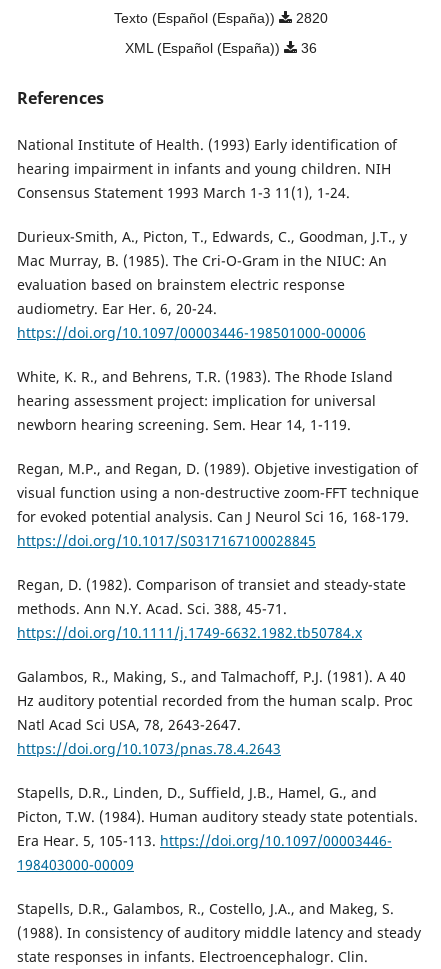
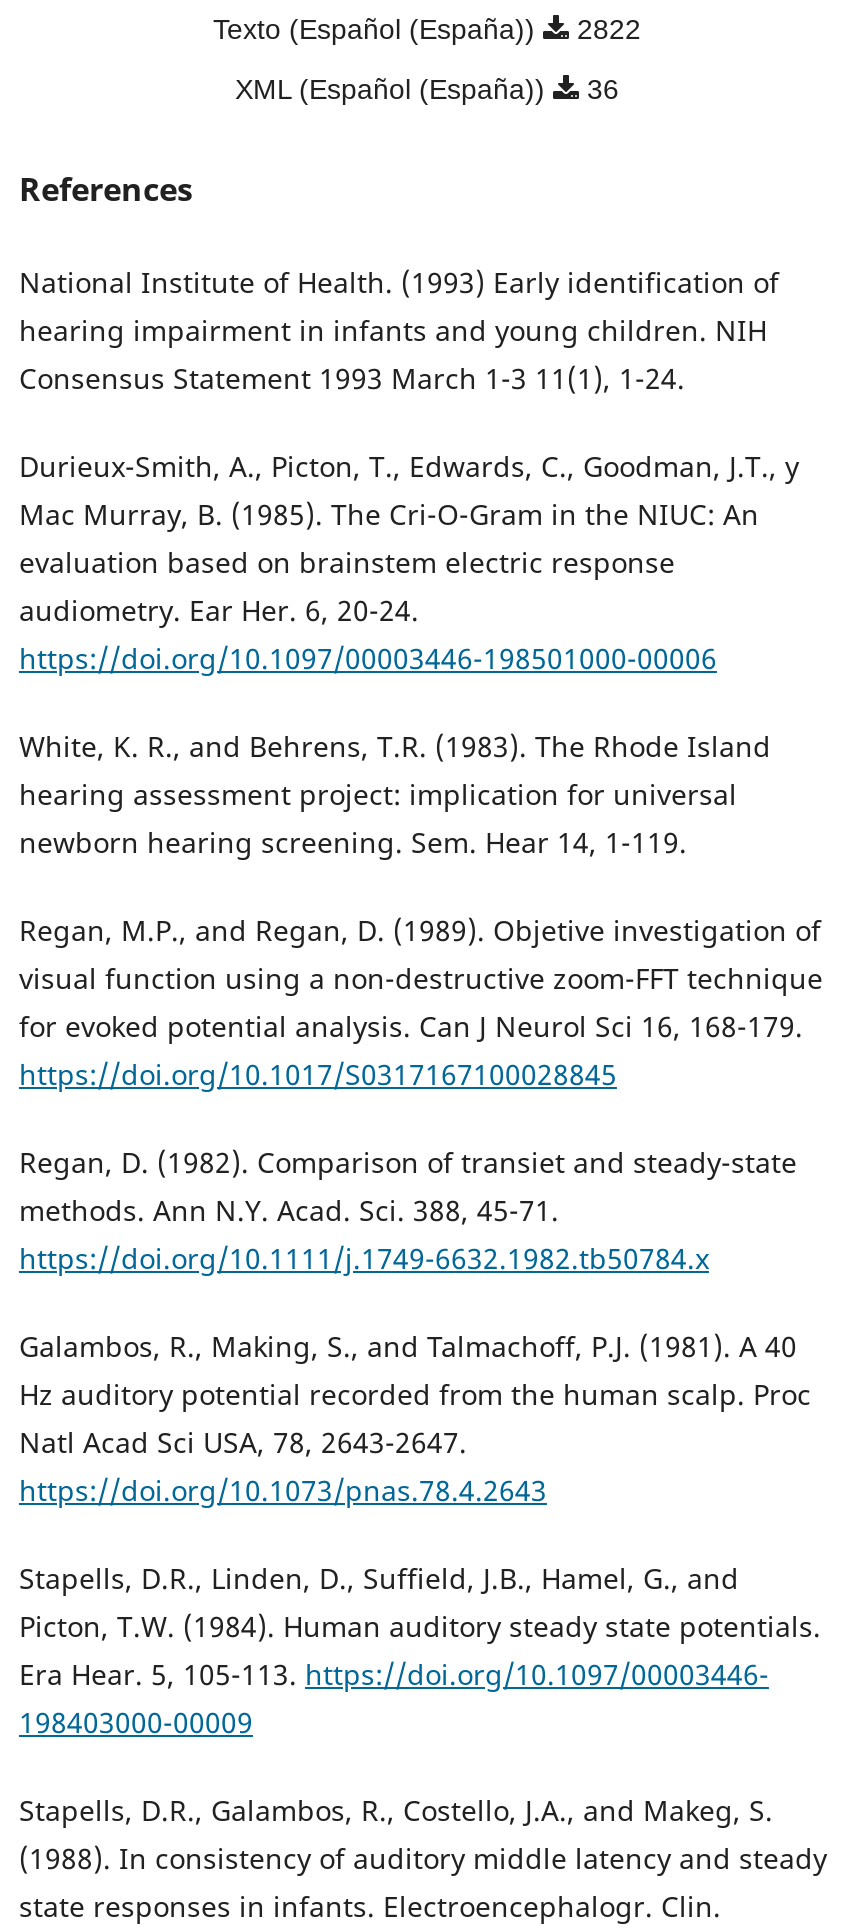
[114,10,328,26] Texto (Español (España)) 2820 -> [213,13,641,45] Texto (Español (España)) 2822

